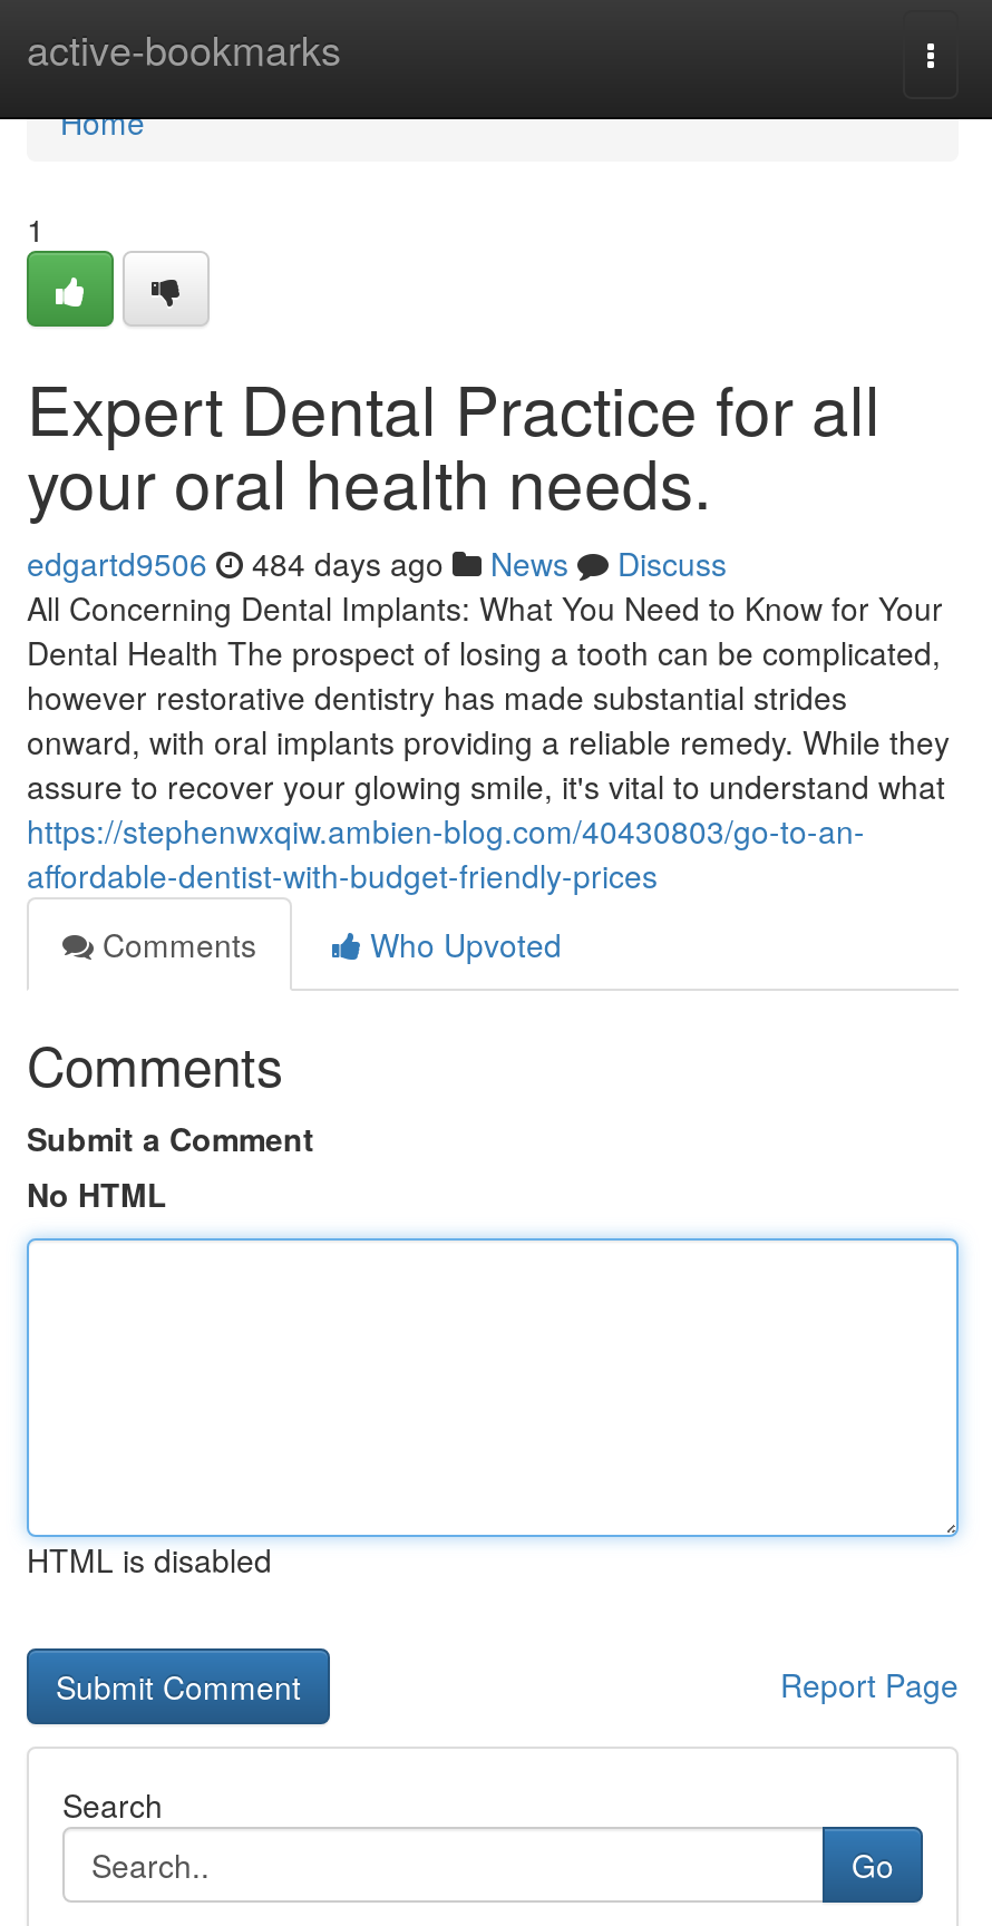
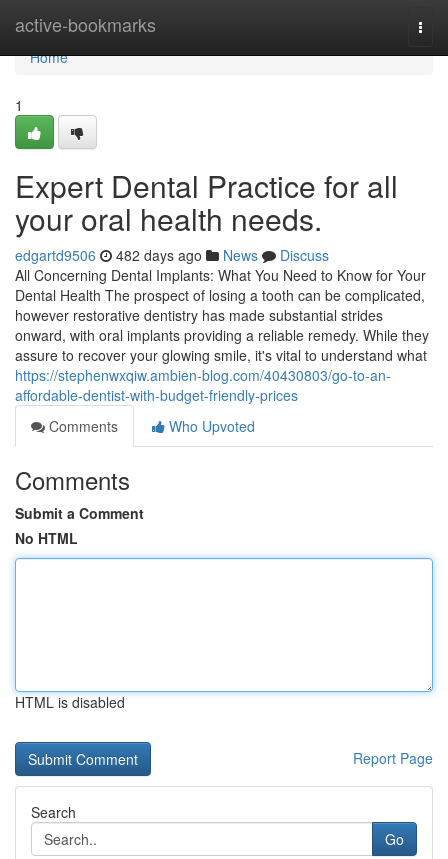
[27,541,727,585] edgartd9506 484 days ago News Discuss -> [15,245,329,265] edgartd9506 482 days ago News Discuss

